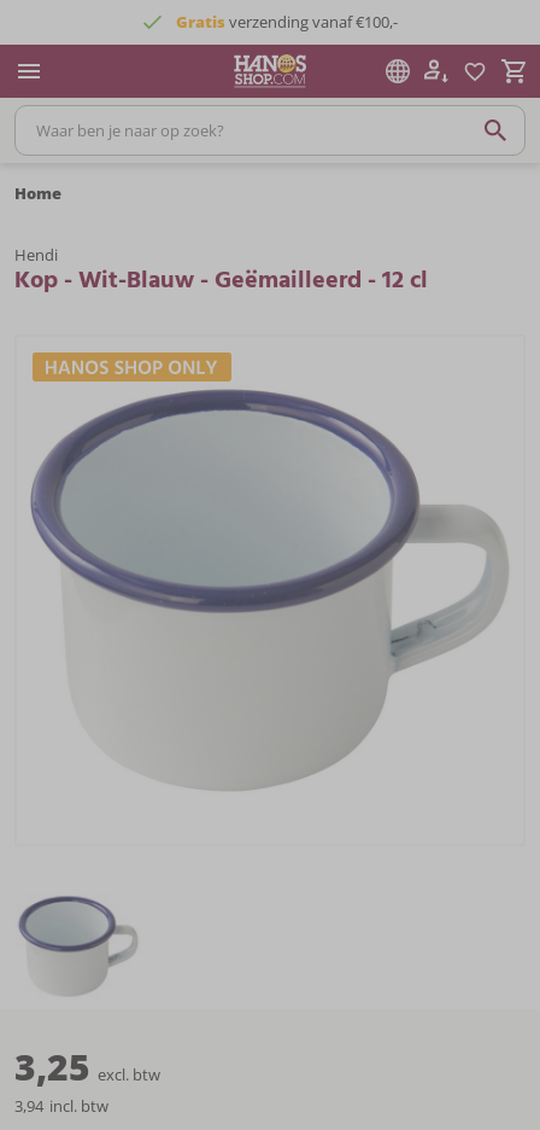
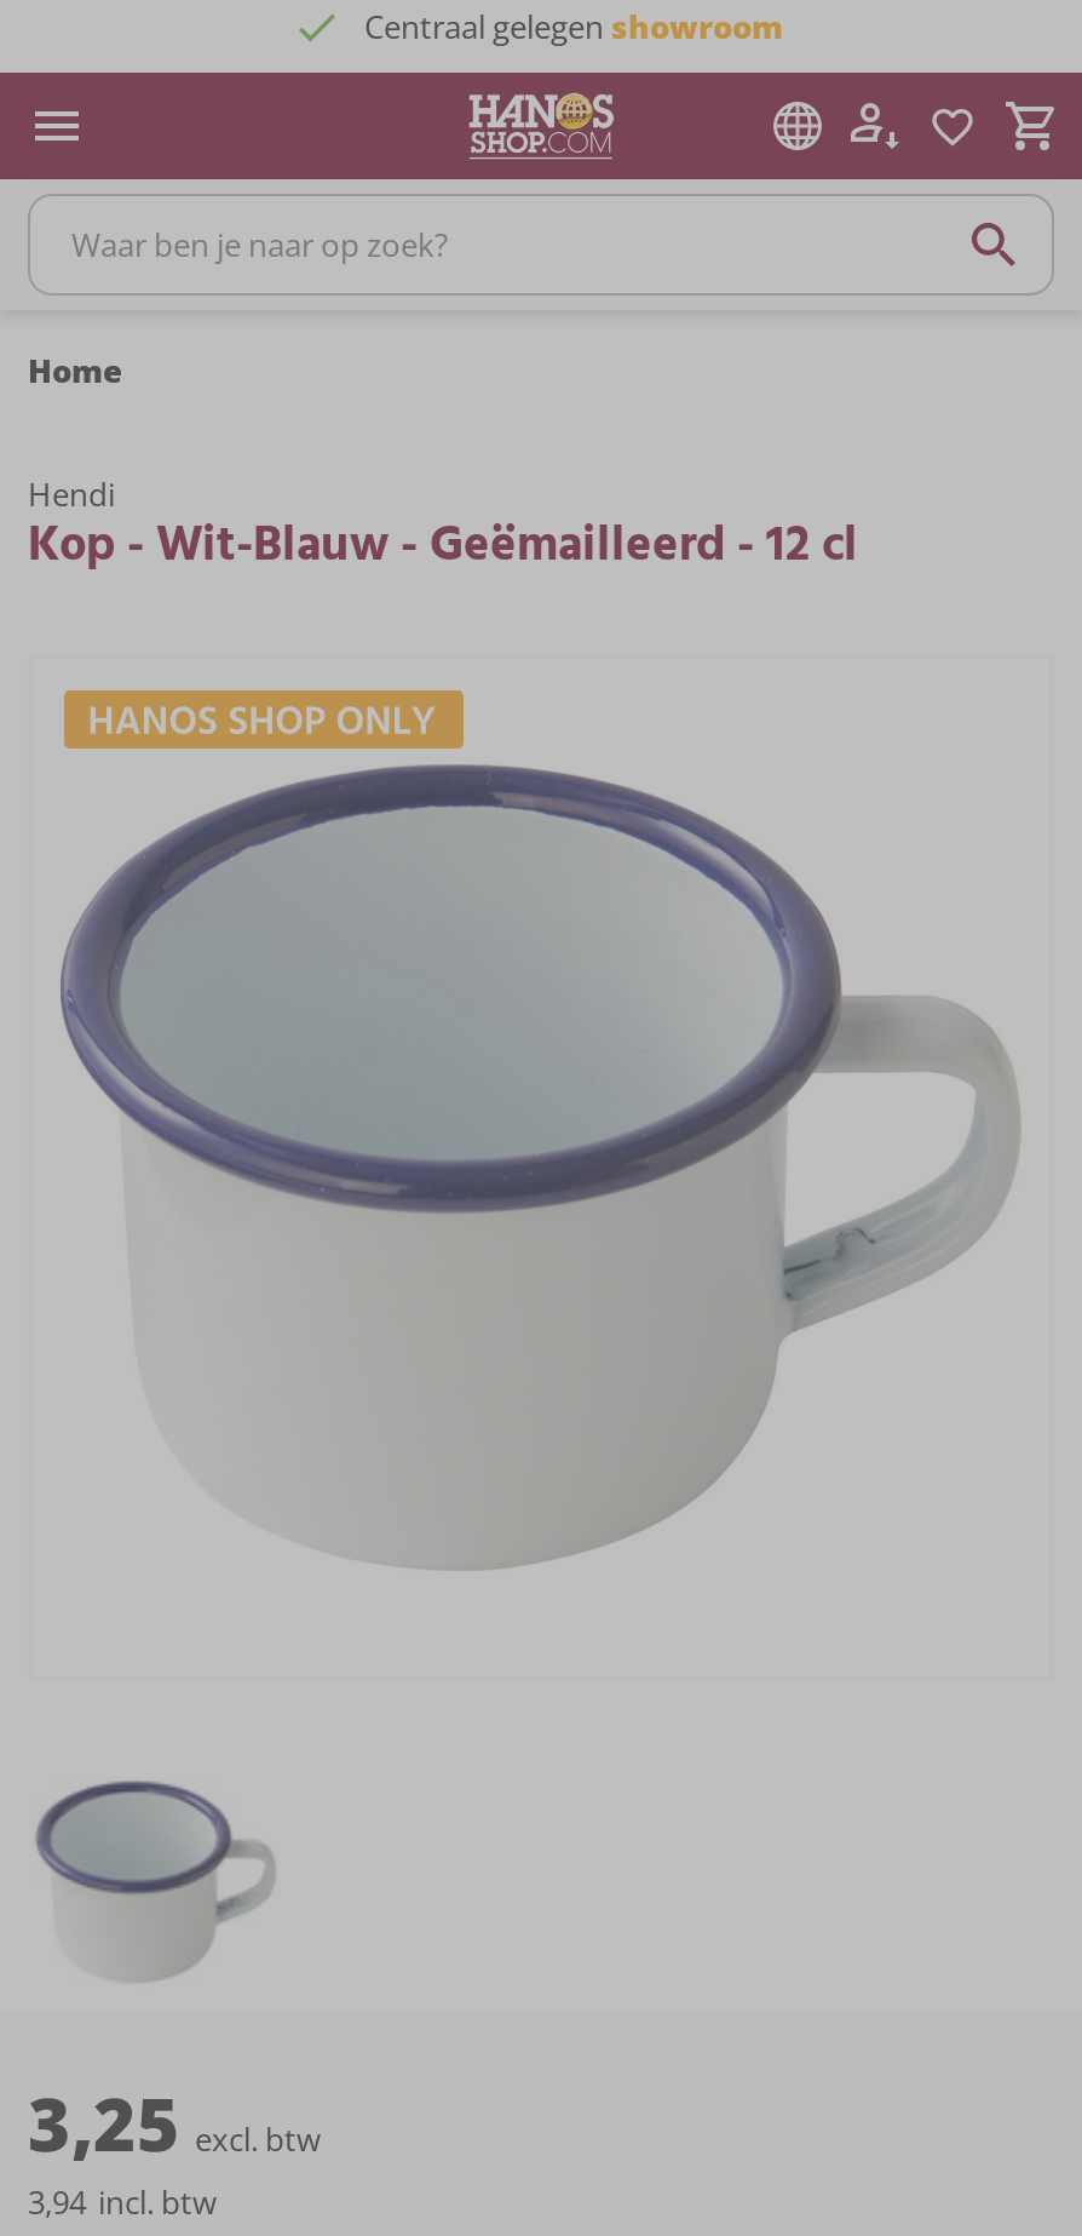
[175,11,397,33] Gratis verzending vanaf €100,- -> none

